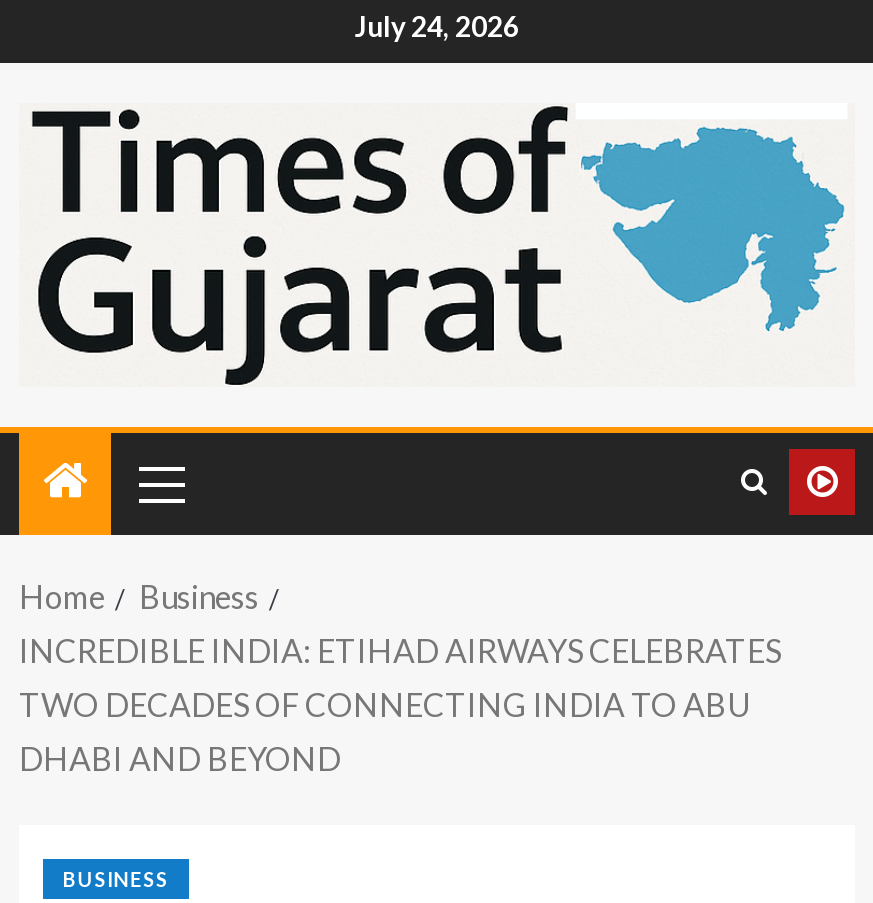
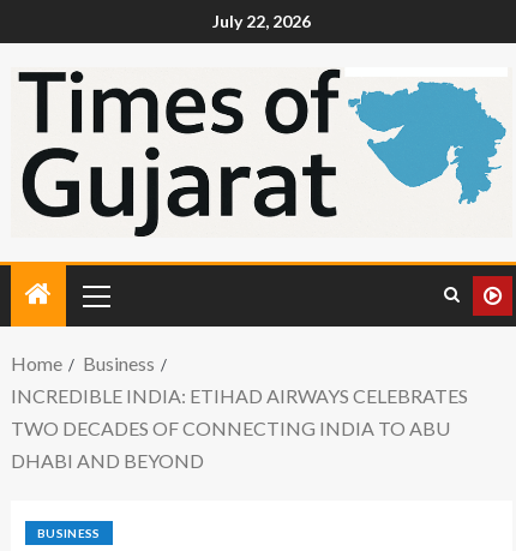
[355,9,519,43] July 24, 2026 -> [212,11,311,31] July 22, 2026

